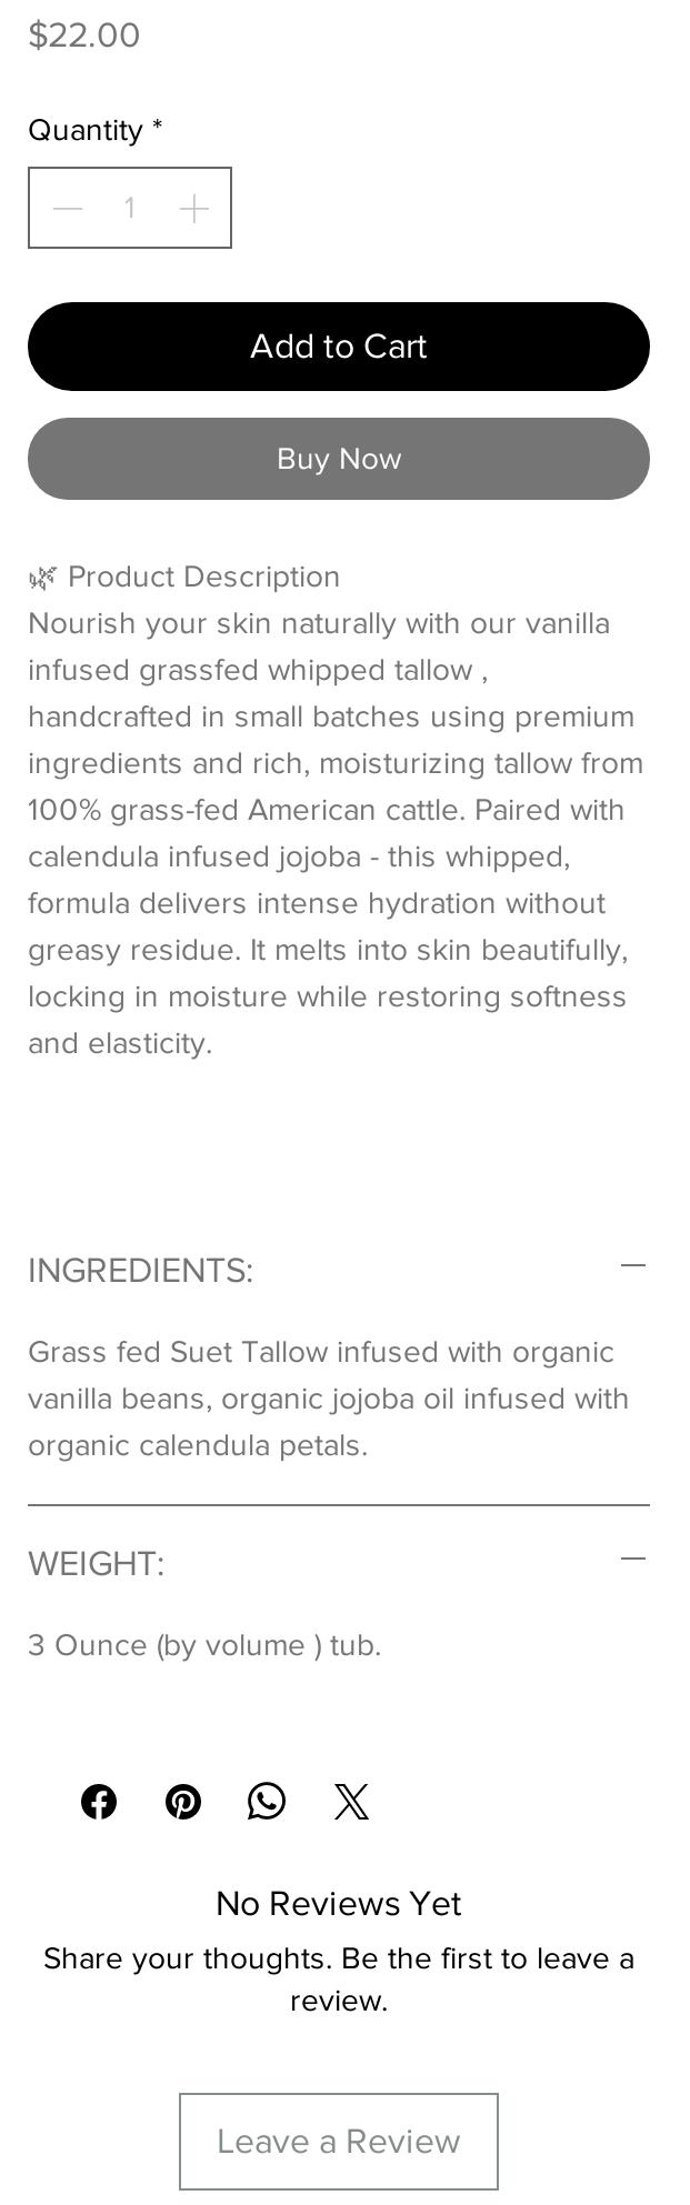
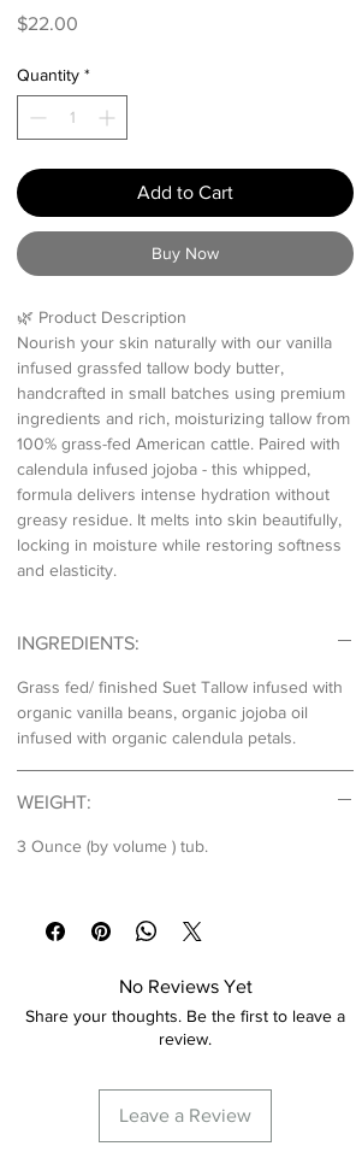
[28,651,488,686] infused grassfed whipped tallow , -> [17,358,284,377] infused grassfed tallow body butter,
[28,1333,630,1462] Grass fed Suet Tallow infused with organic | vanilla beans, organic jojoba oil infused with | organic calendula petals. -> [17,677,343,747] Grass fed/ finished Suet Tallow infused with | organic vanilla beans, organic jojoba oil | infused with organic calendula petals.

